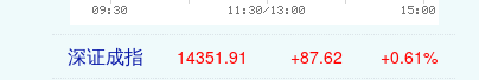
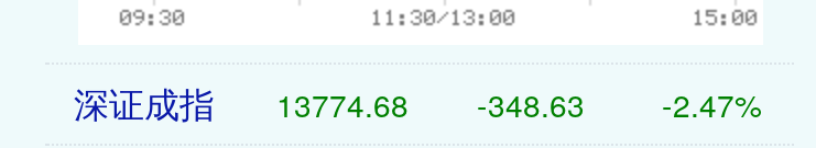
[177,45,248,69] 14351.91 -> [276,83,409,127] 13774.68
[290,45,343,69] +87.62 -> [477,83,585,127] -348.63
[381,45,438,69] +0.61% -> [662,83,761,127] -2.47%

